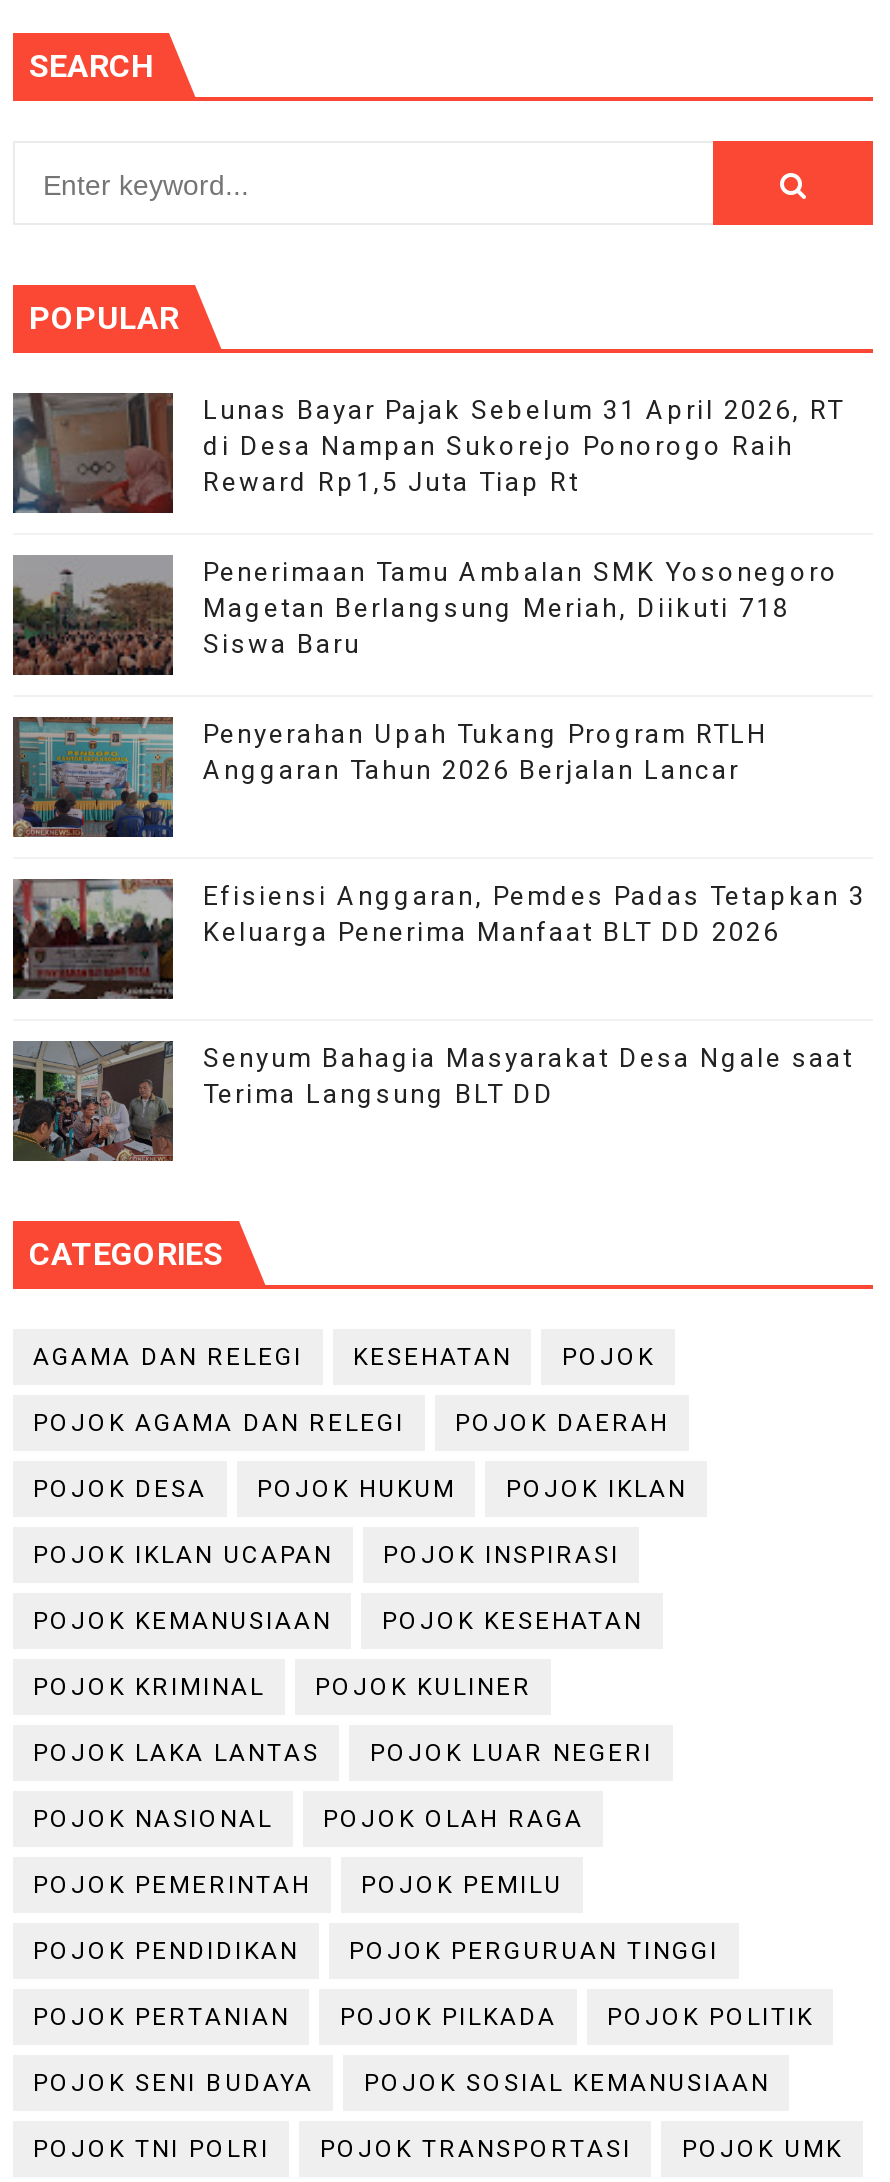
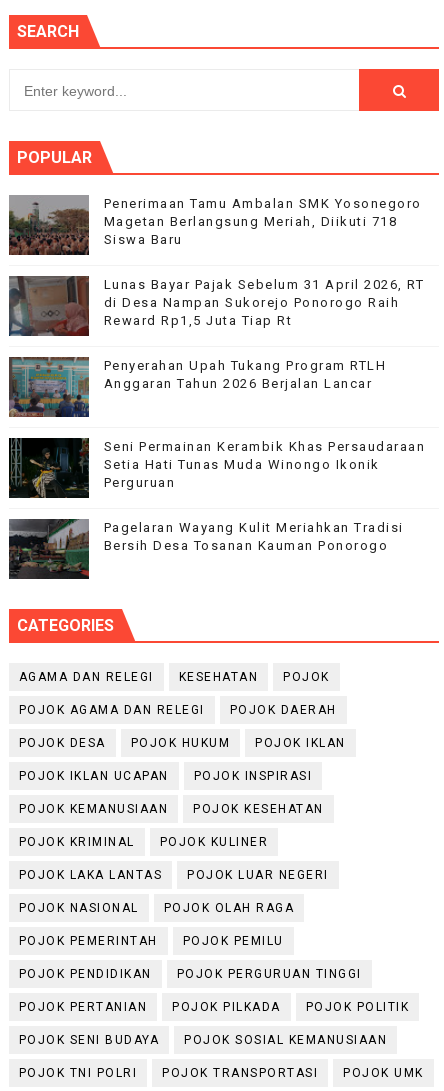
moved [13,393,844,515] -> [9,277,424,336]: [image] | Lunas Bayar Pajak Sebelum 31 April 2026, RT | di Desa Nampan Sukorejo Ponorogo Raih | Reward Rp1,5 Juta Tiap Rt
moved [9,558,839,677] -> [7,196,422,256]: [image] | Penerimaan Tamu Ambalan SMK Yosonegoro | Magetan Berlangsung Meriah, Diikuti 718 | Siswa Baru
[11,877,866,1001] [image] | Efisiensi Anggaran, Pemdes Padas Tetapkan 3 | Keluarga Penerima Manfaat BLT DD 2026 -> [8,437,425,499] [image] | Seni Permainan Kerambik Khas Persaudaraan | Setia Hati Tunas Muda Winongo Ikonik | Perguruan
[13,1039,854,1163] [image] | Senyum Bahagia Masyarakat Desa Ngale saat | Terima Langsung BLT DD -> [8,519,404,580] [image] | Pagelaran Wayang Kulit Meriahkan Tradisi | Bersih Desa Tosanan Kauman Ponorogo

